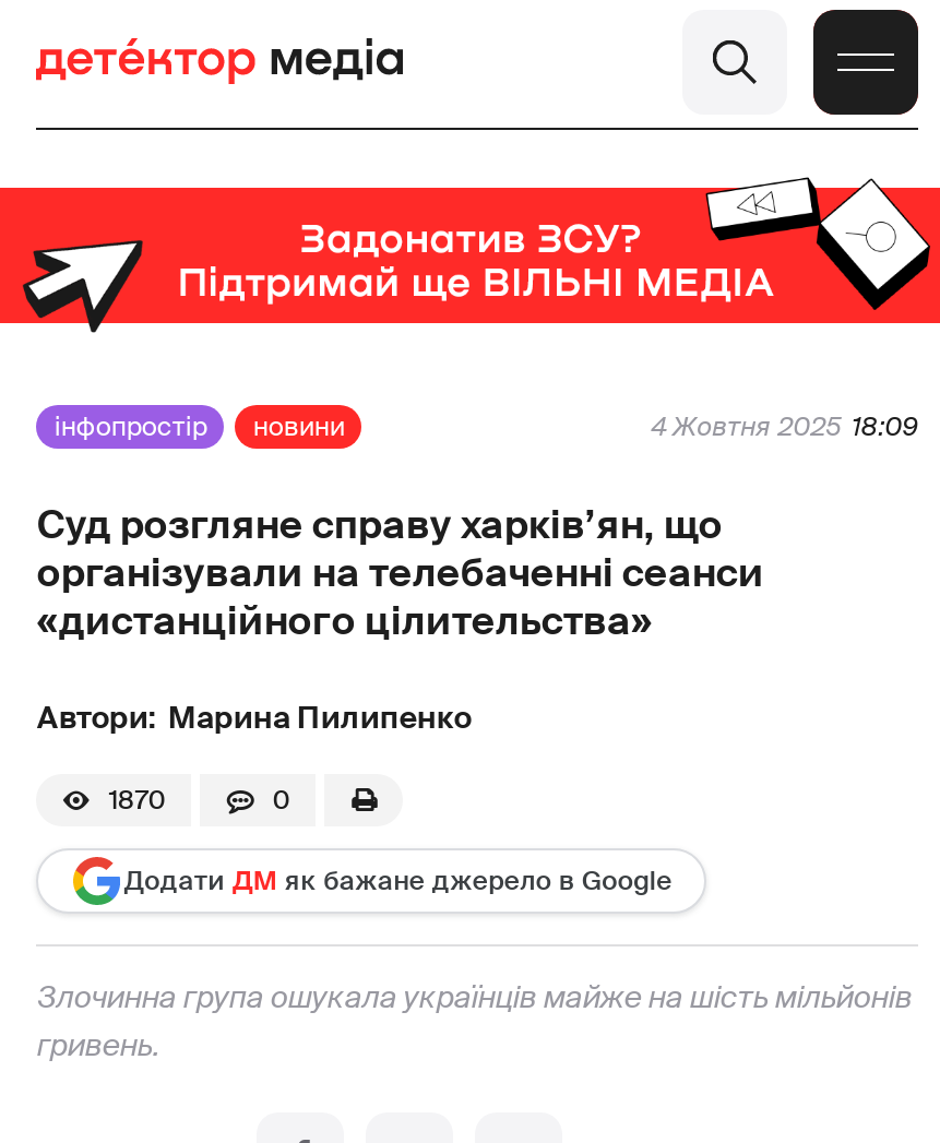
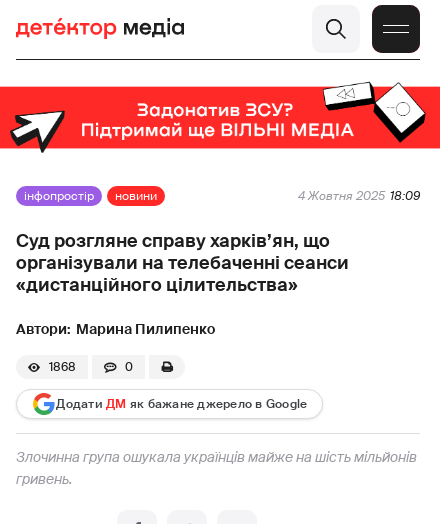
[109,782,166,817] 1870 -> [49,359,76,375] 1868

